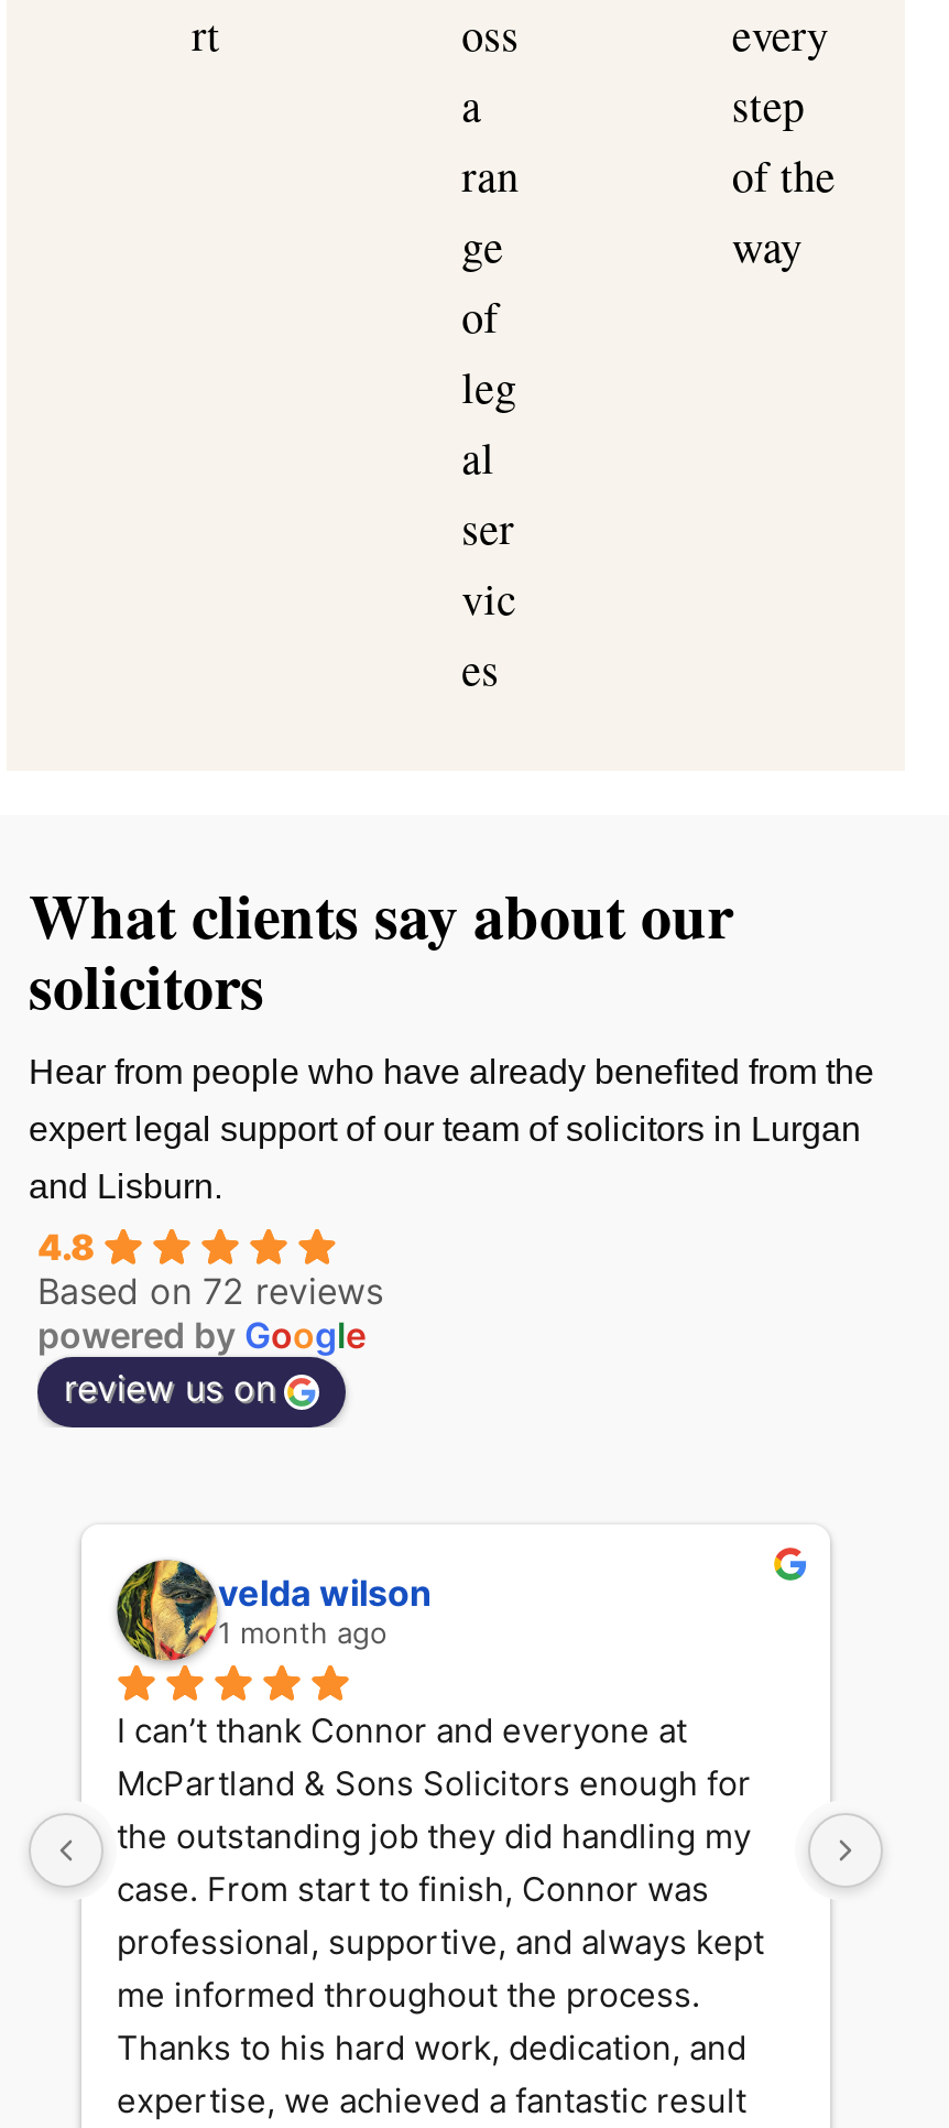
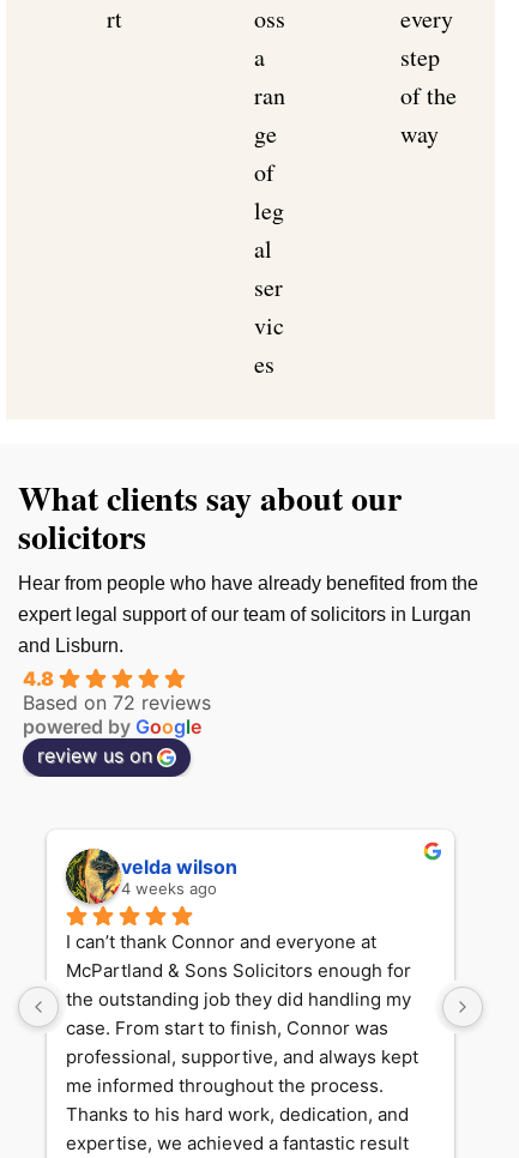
[218,1615,388,1650] 1 month ago -> [121,879,217,898] 4 weeks ago

